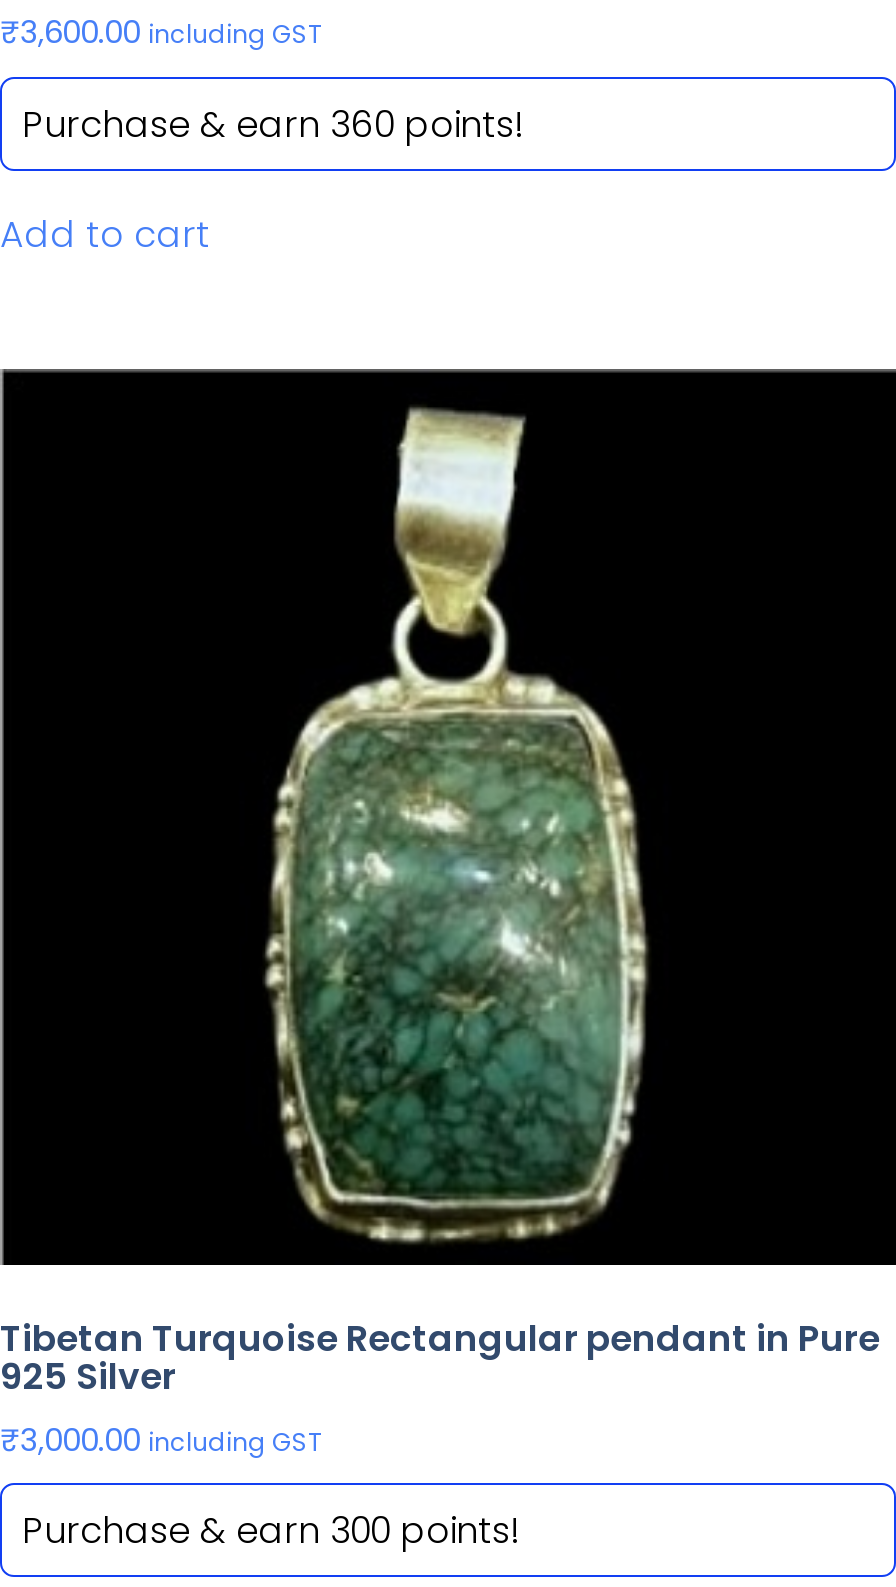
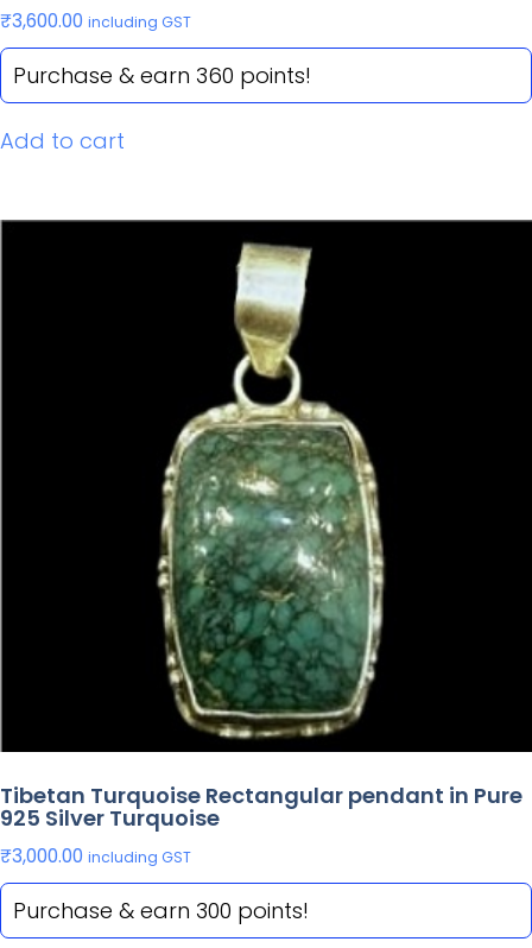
[0,1351,176,1401] 925 Silver -> [0,804,220,833] 925 Silver Turquoise

